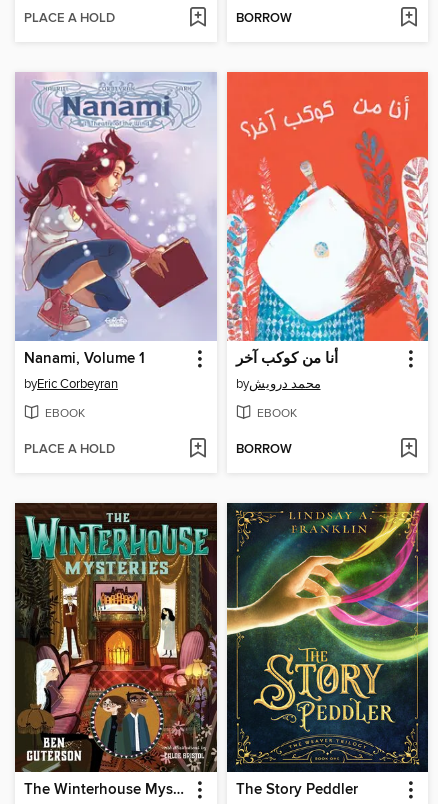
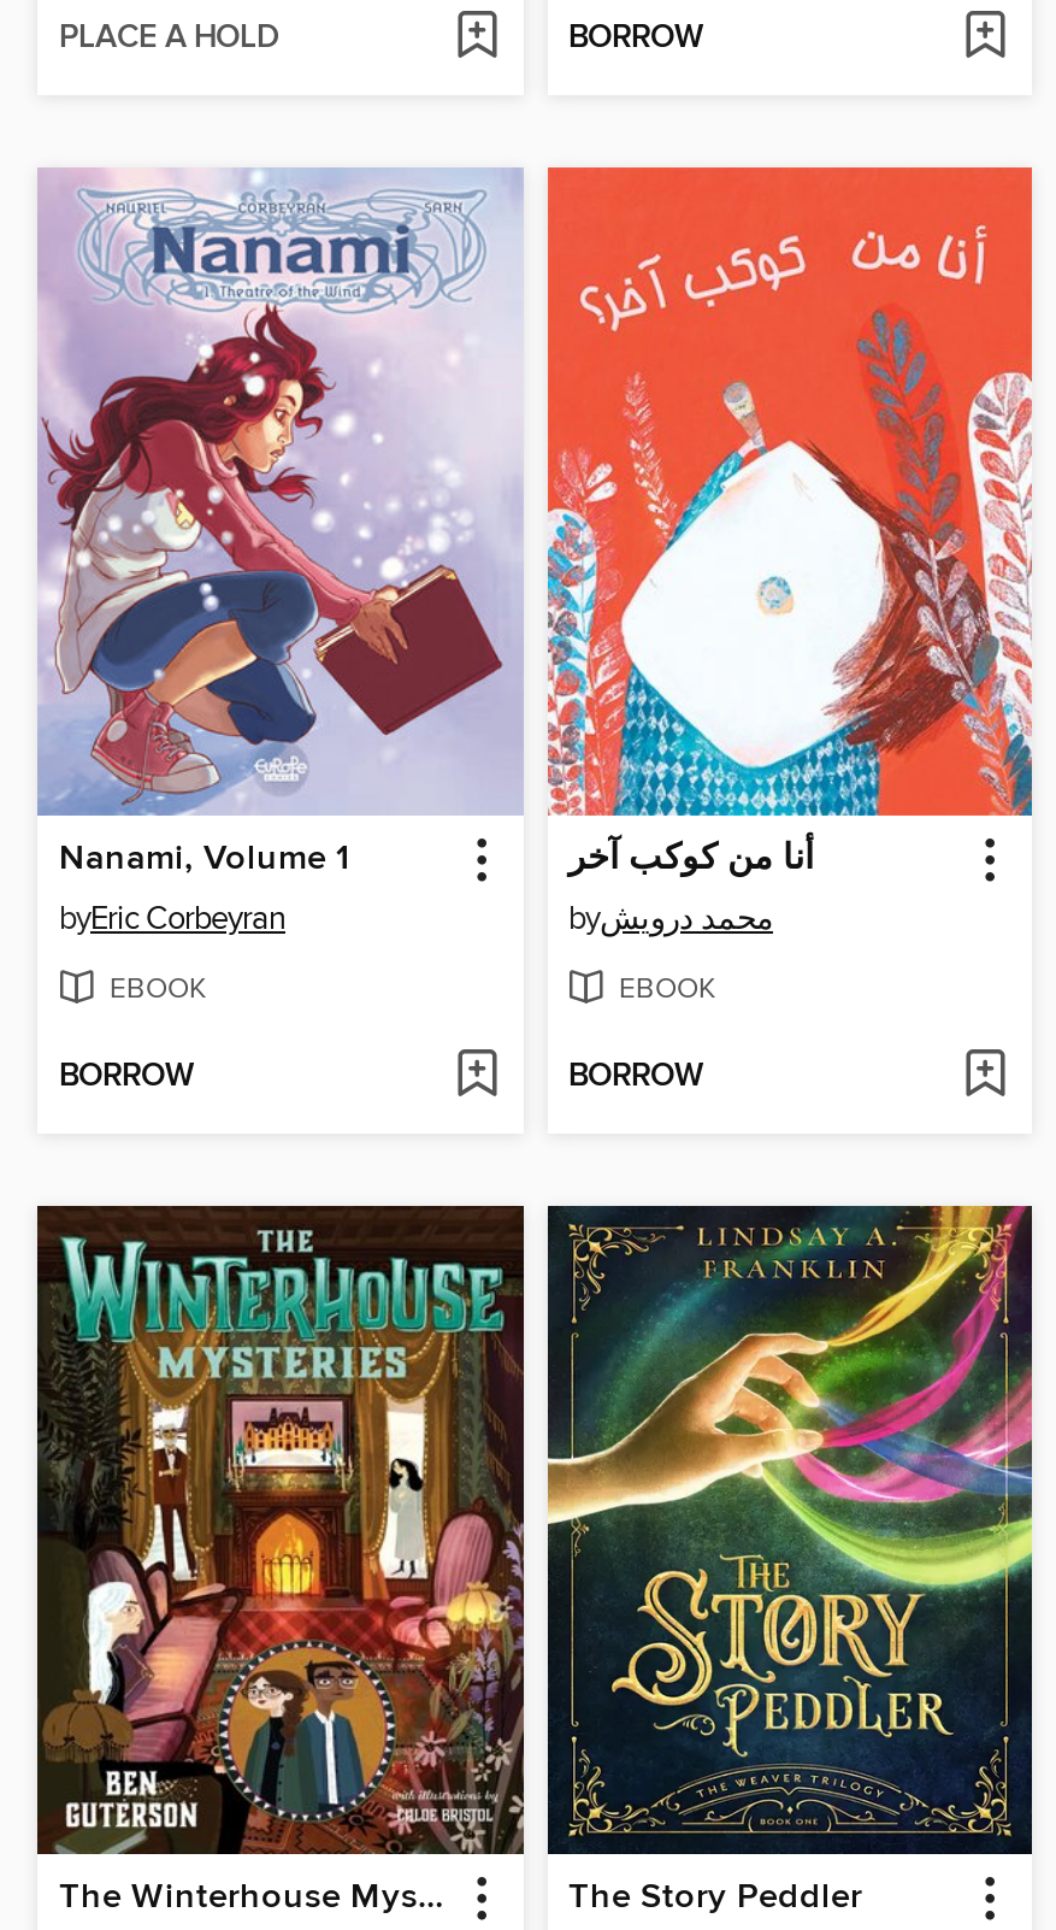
[24,441,115,458] PLACE A HOLD -> [59,1057,194,1098] BORROW

